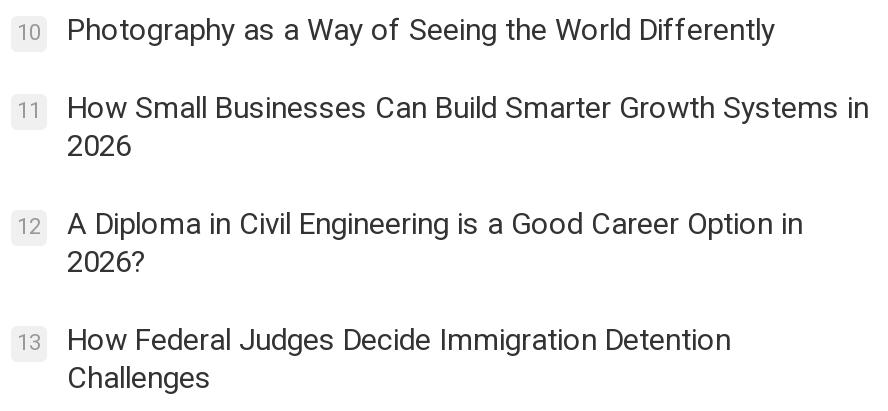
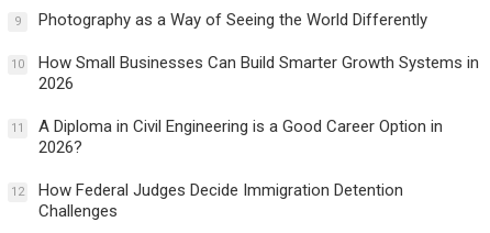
[17,13,775,49] 10 Photography as a Way of Seeing the World Differently -> [14,10,427,30] 9 Photography as a Way of Seeing the World Differently
[17,91,869,127] 11 How Small Businesses Can Build Smarter Growth Systems in -> [11,53,479,73] 10 How Small Businesses Can Build Smarter Growth Systems in
[17,207,803,243] 12 A Diploma in Civil Engineering is a Good Career Option in -> [11,116,443,136] 11 A Diploma in Civil Engineering is a Good Career Option in
[17,323,731,359] 13 How Federal Judges Decide Immigration Detention -> [11,180,403,200] 12 How Federal Judges Decide Immigration Detention

